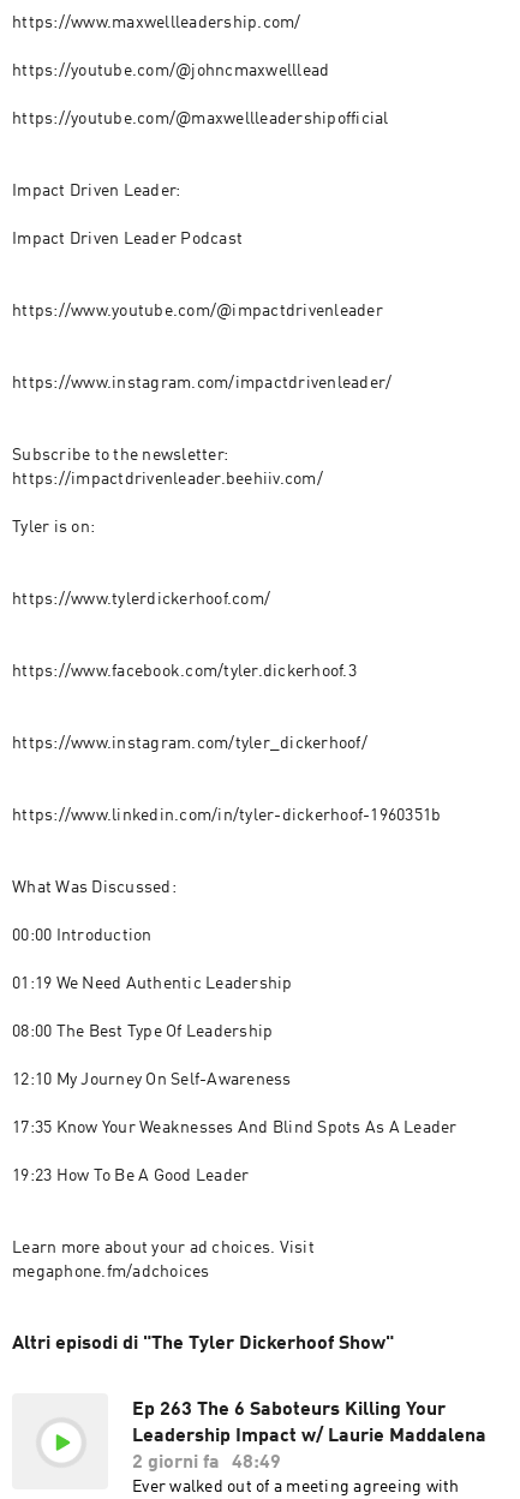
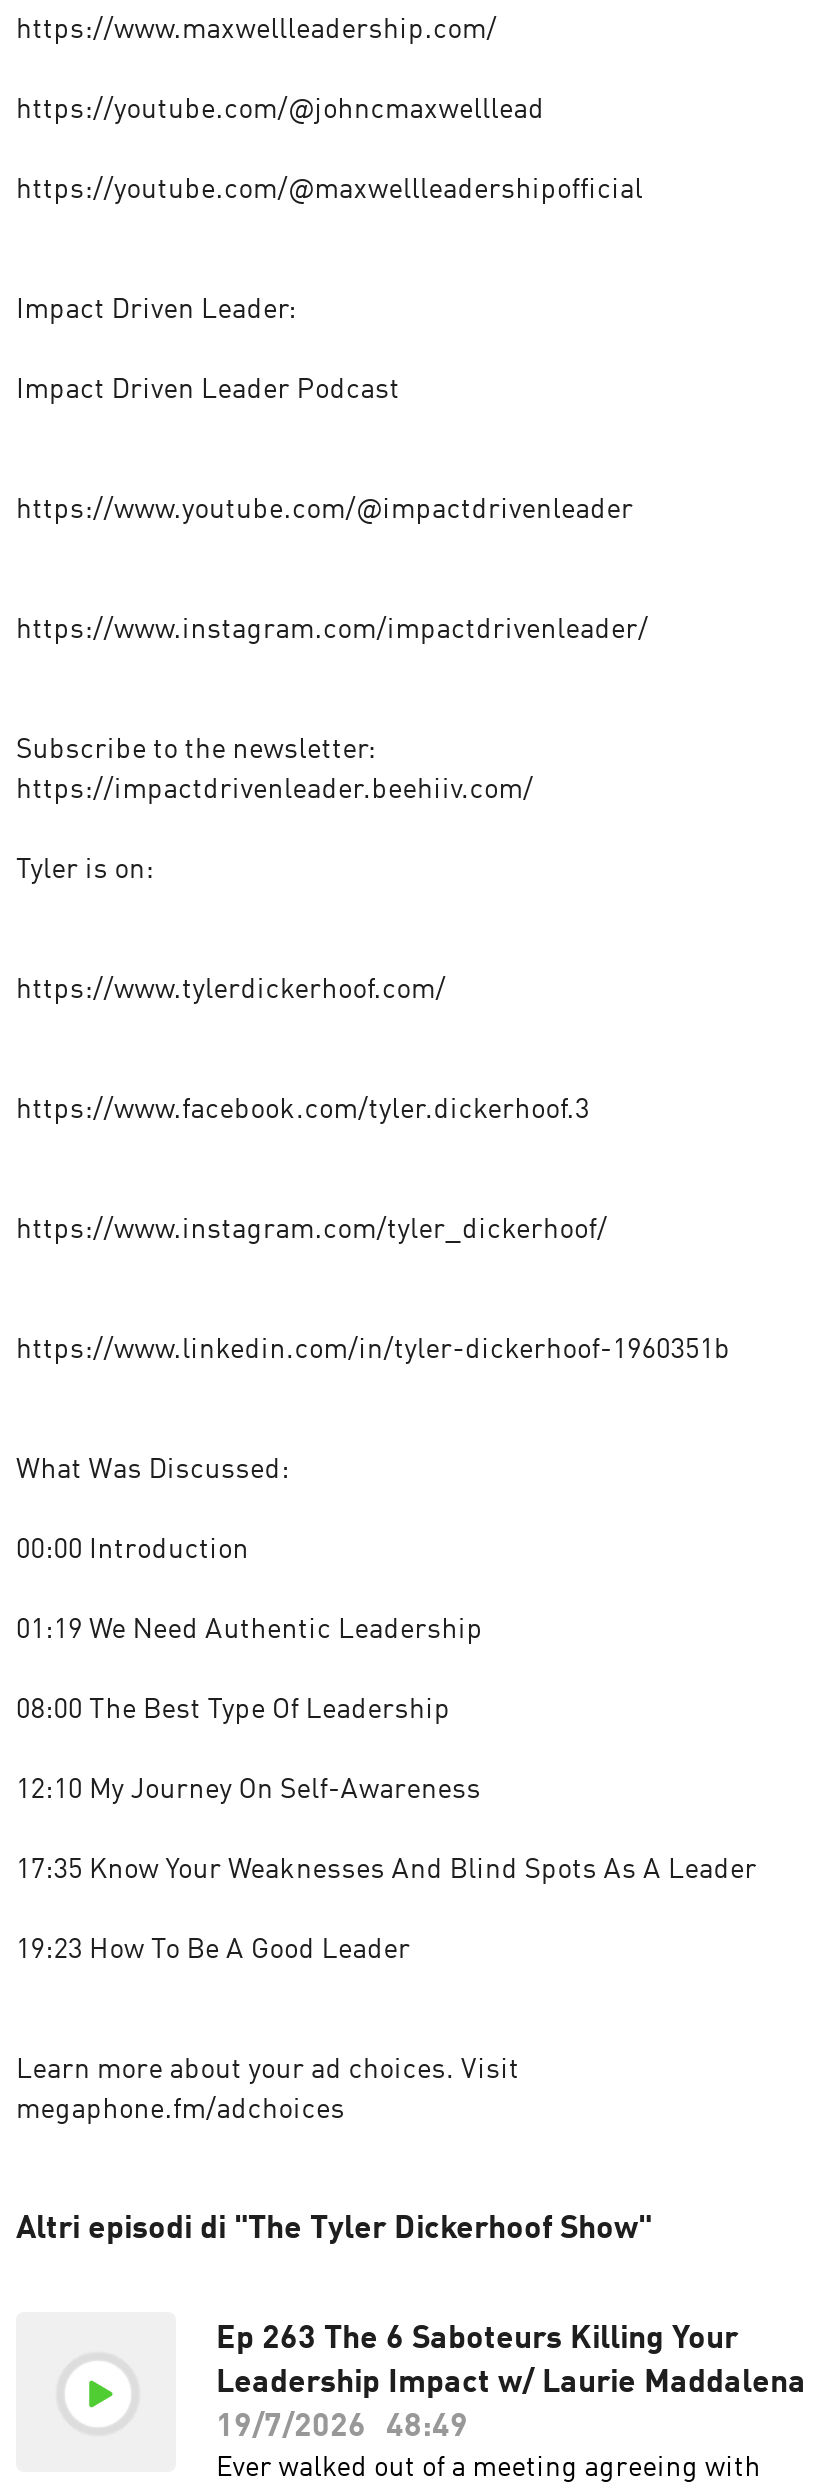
[132,1453,281,1473] 2 giorni fa 48:49 -> [216,2412,468,2444] 19/7/2026 48:49

